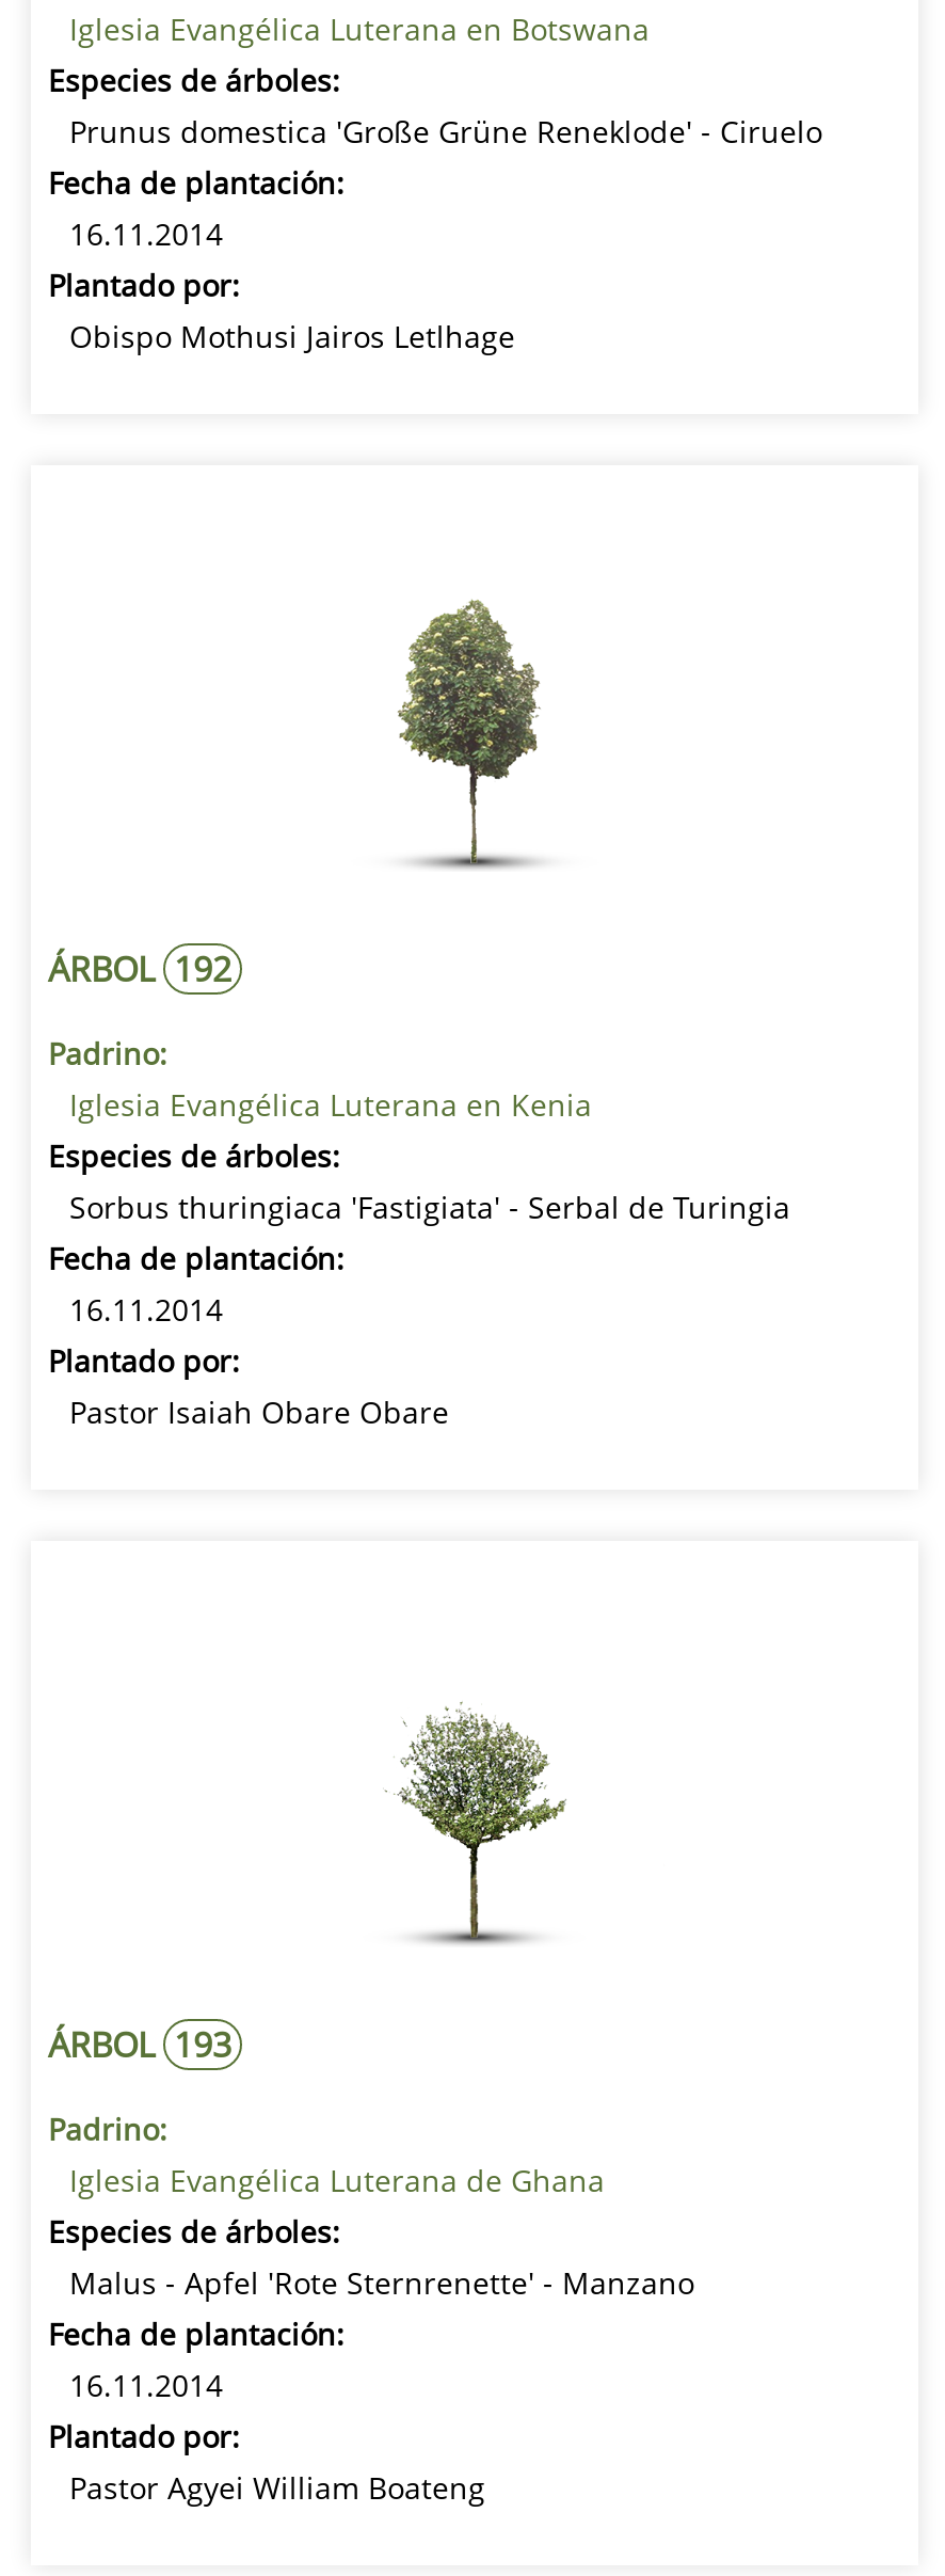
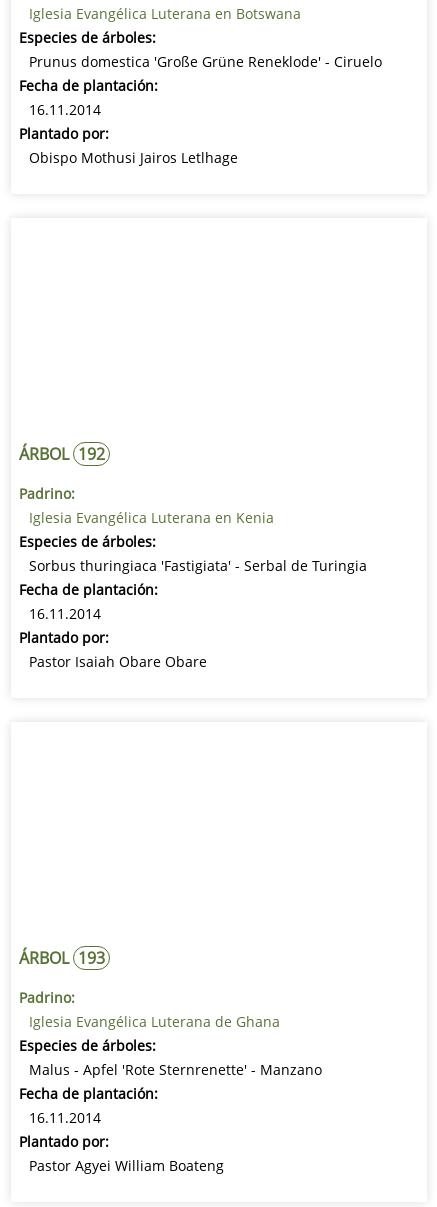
[396,598,545,871] [image] -> none
[396,1701,566,1946] [image] -> none

